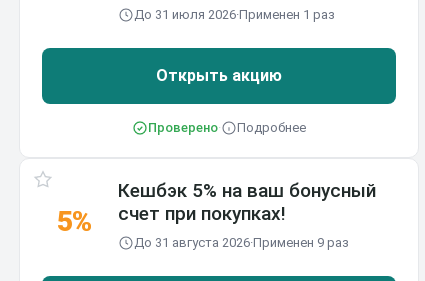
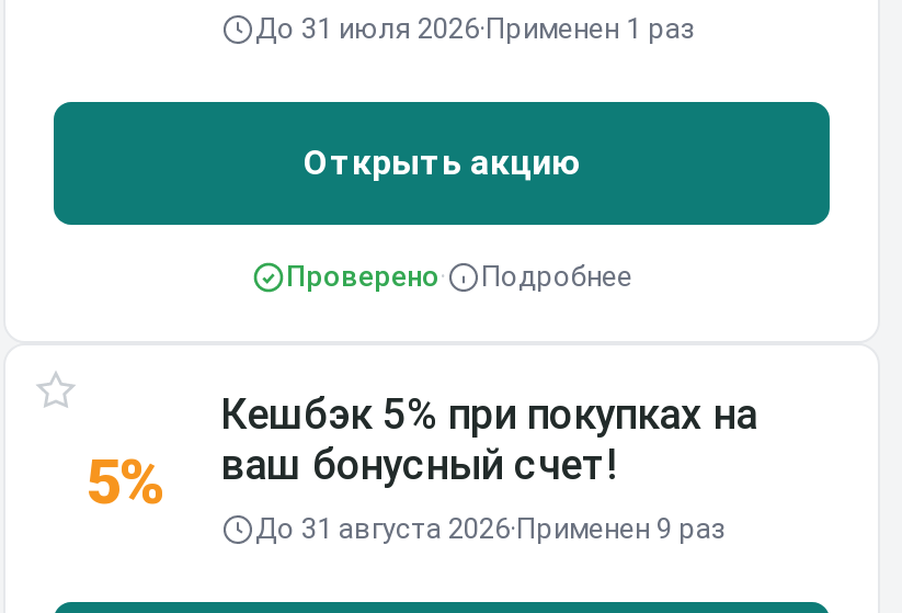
[118,179,376,225] Кешбэк 5% на ваш бонусный | счет при покупках! -> [220,389,757,490] Кешбэк 5% при покупках на | ваш бонусный счет!

